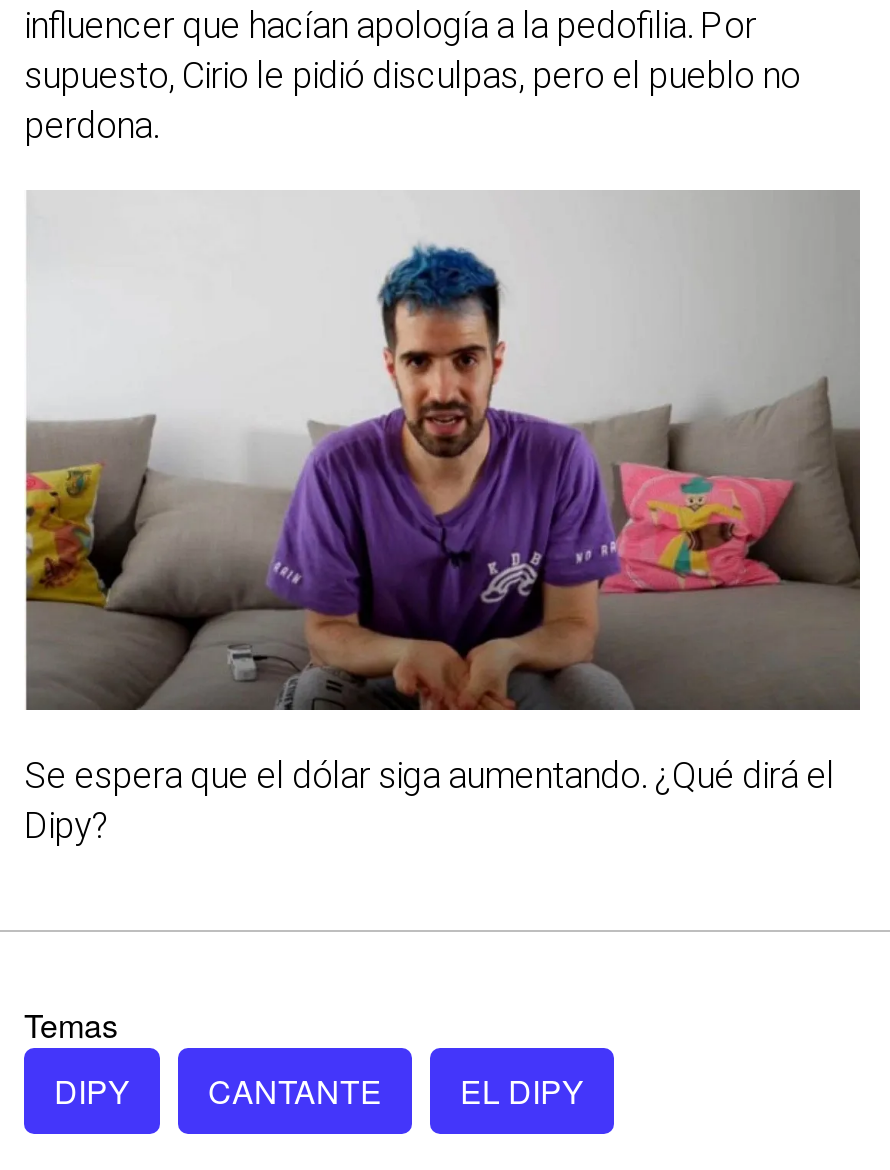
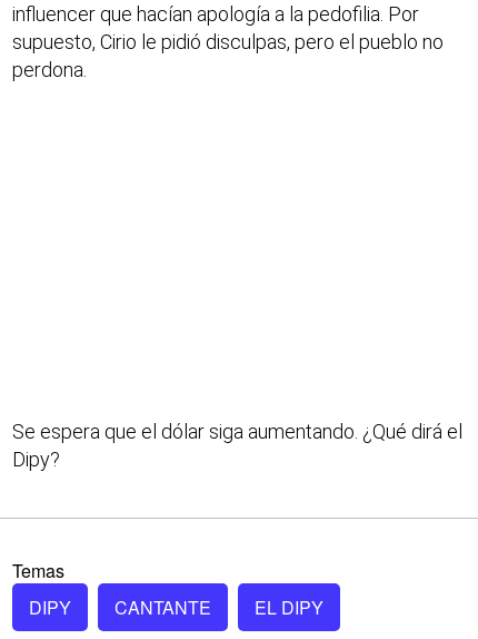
[24,188,862,712] [image] -> none

